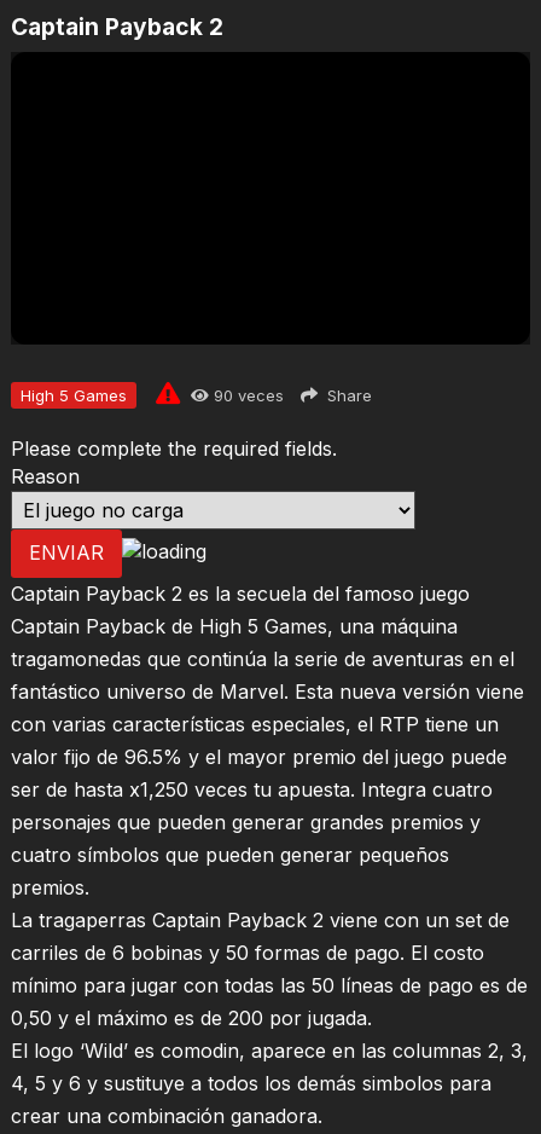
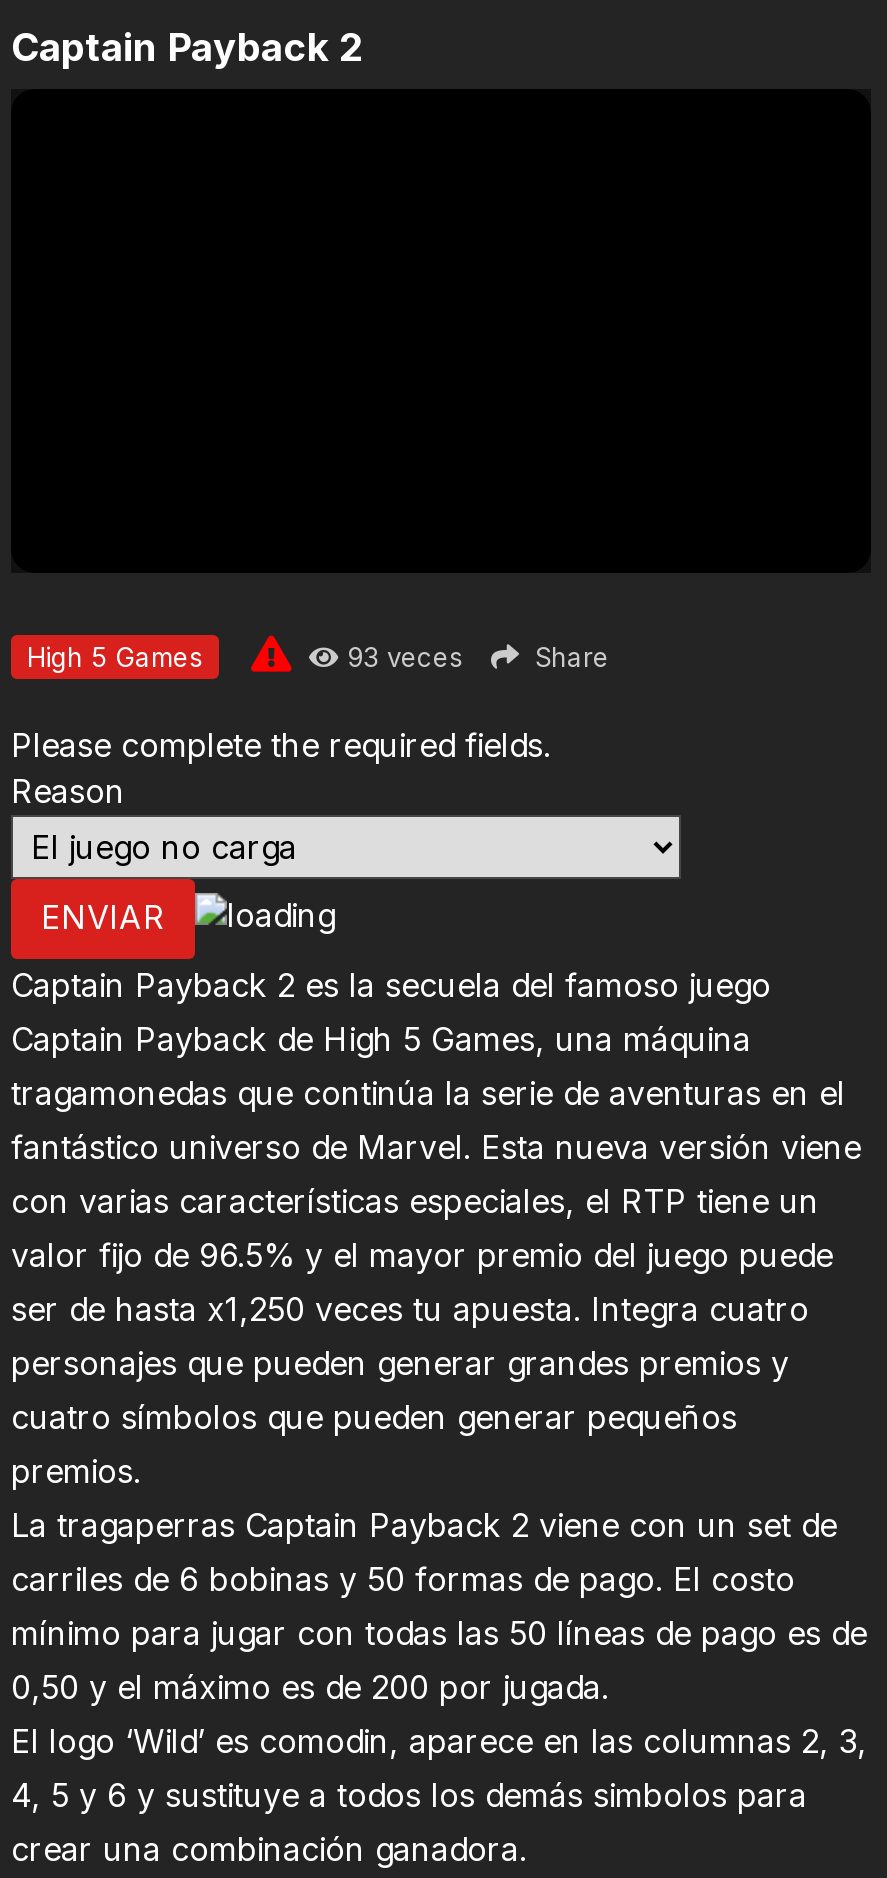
[214,386,372,405] 90 veces Share -> [347,641,609,673] 93 veces Share

